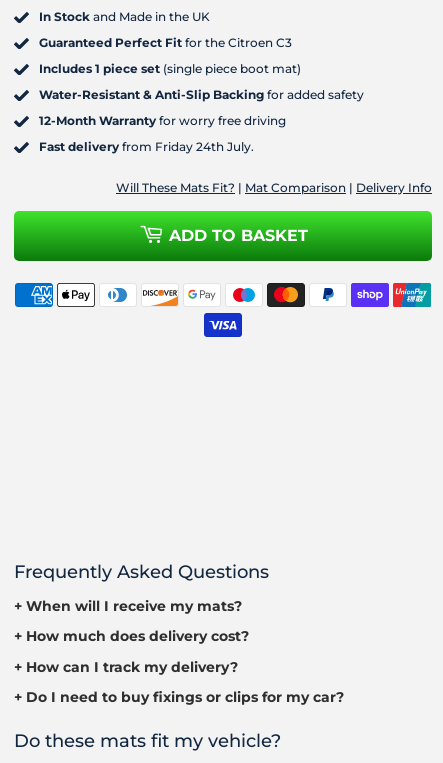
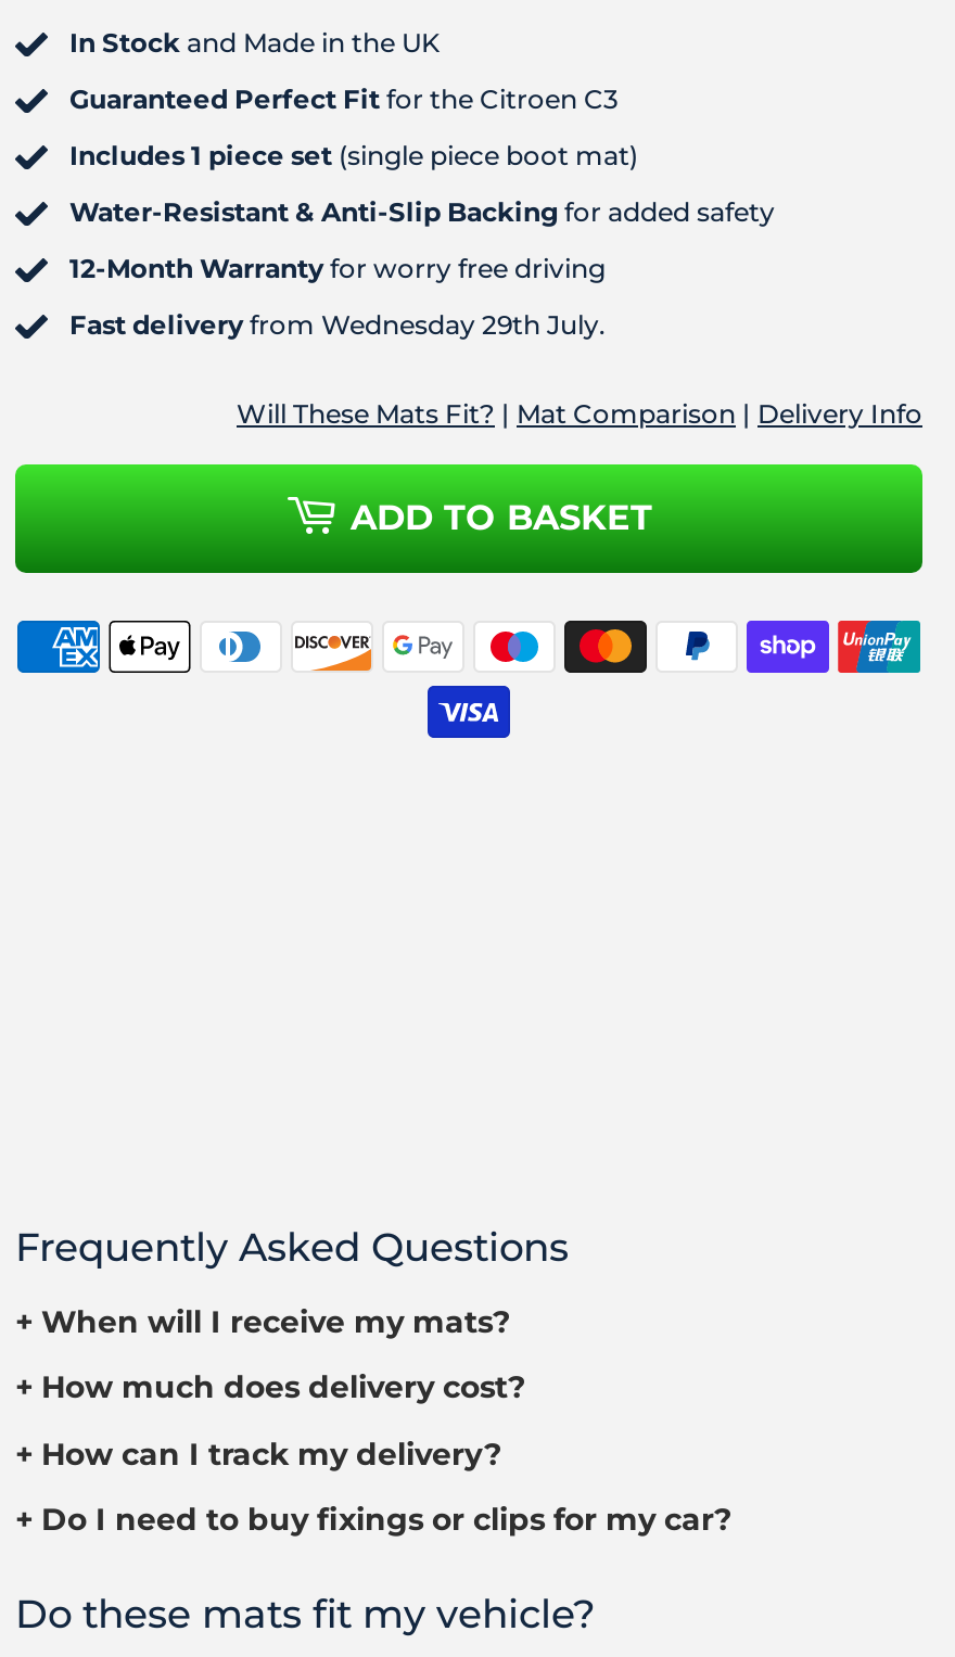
[39,139,254,154] Fast delivery from Friday 24th July. -> [69,308,606,341] Fast delivery from Wednesday 29th July.

